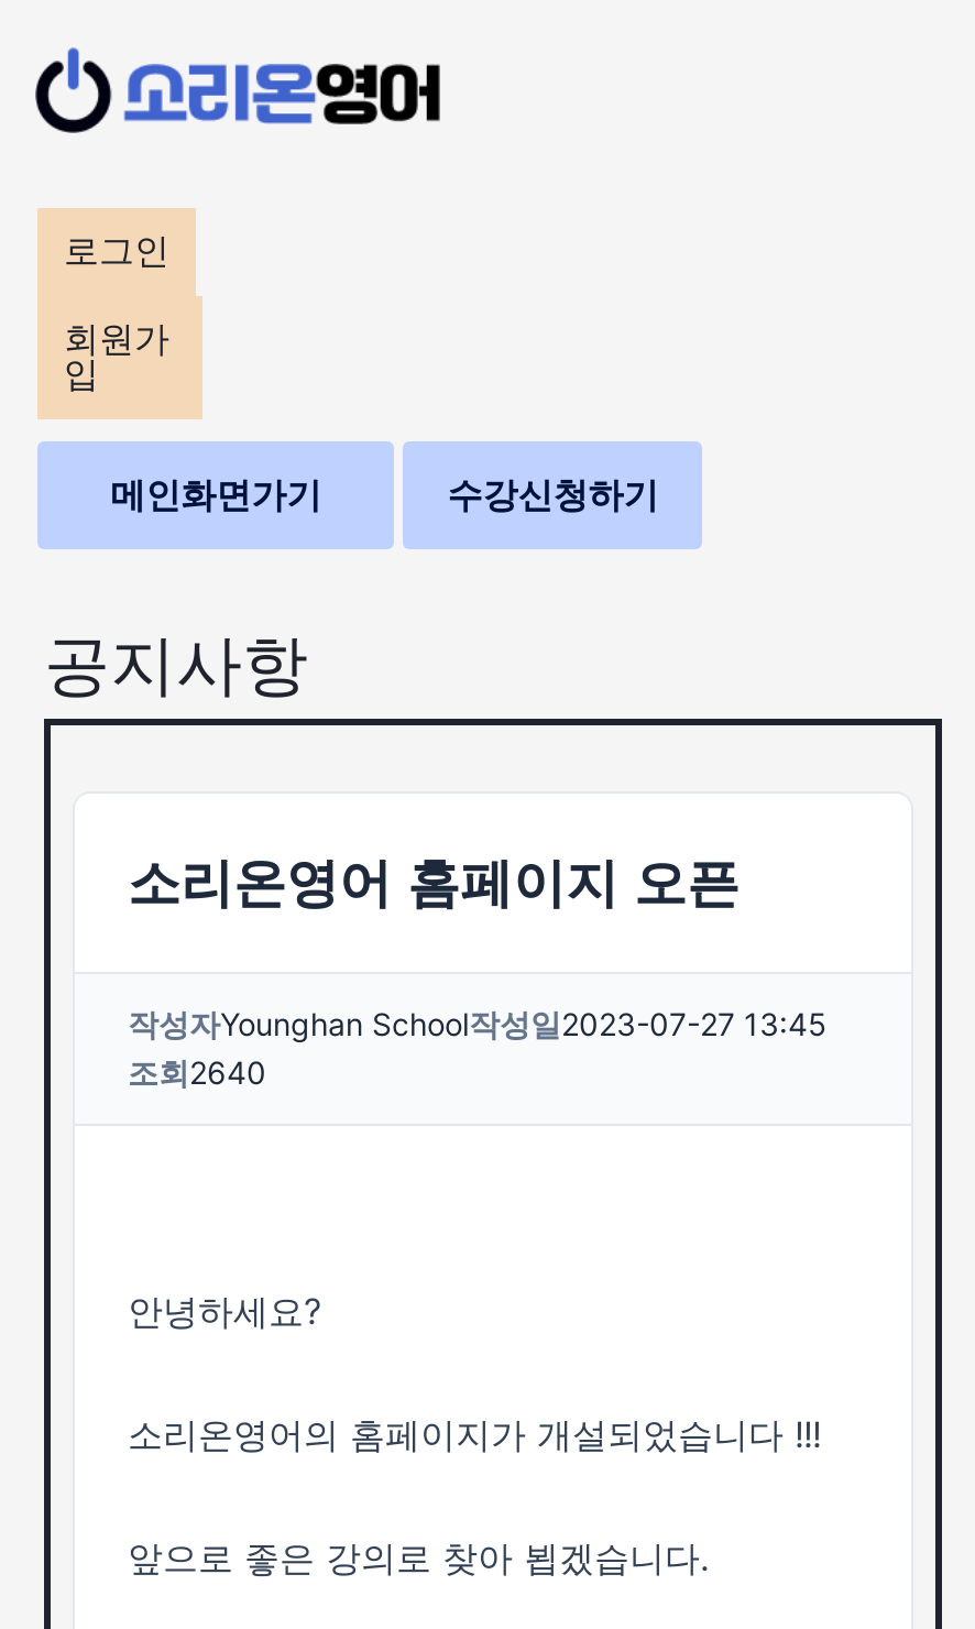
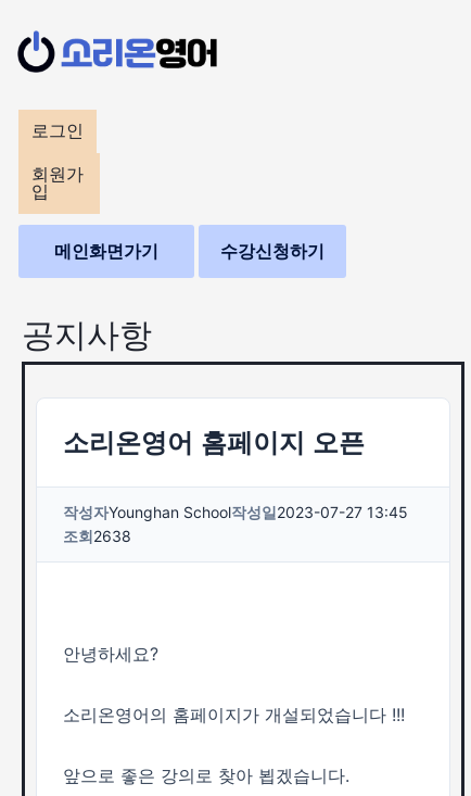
[128,1053,266,1090] 조회2640 -> [63,526,131,545] 조회2638

